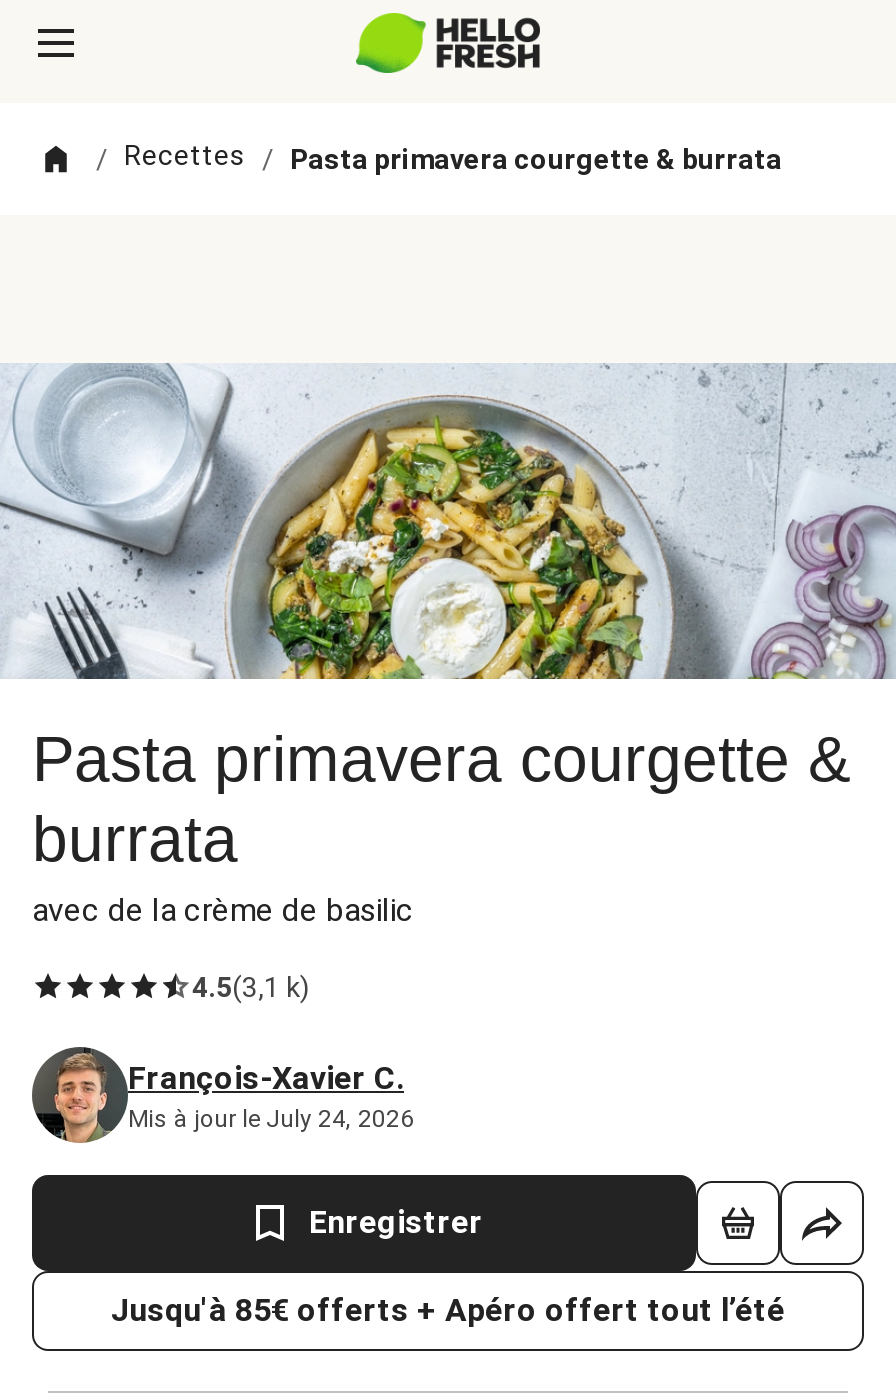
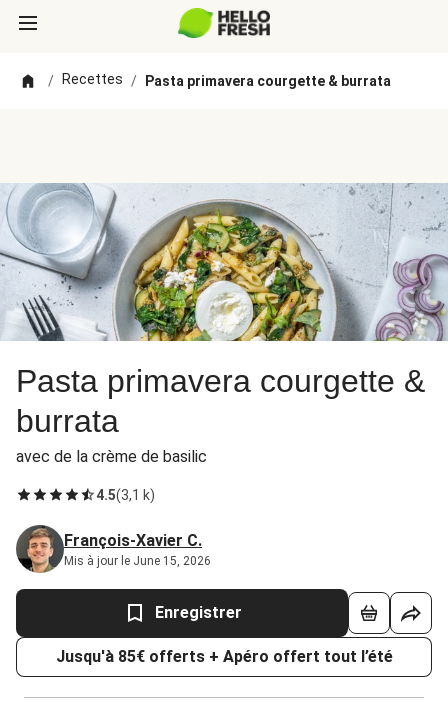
[128,1105,414,1133] Mis à jour le July 24, 2026 -> [64,554,211,568] Mis à jour le June 15, 2026

